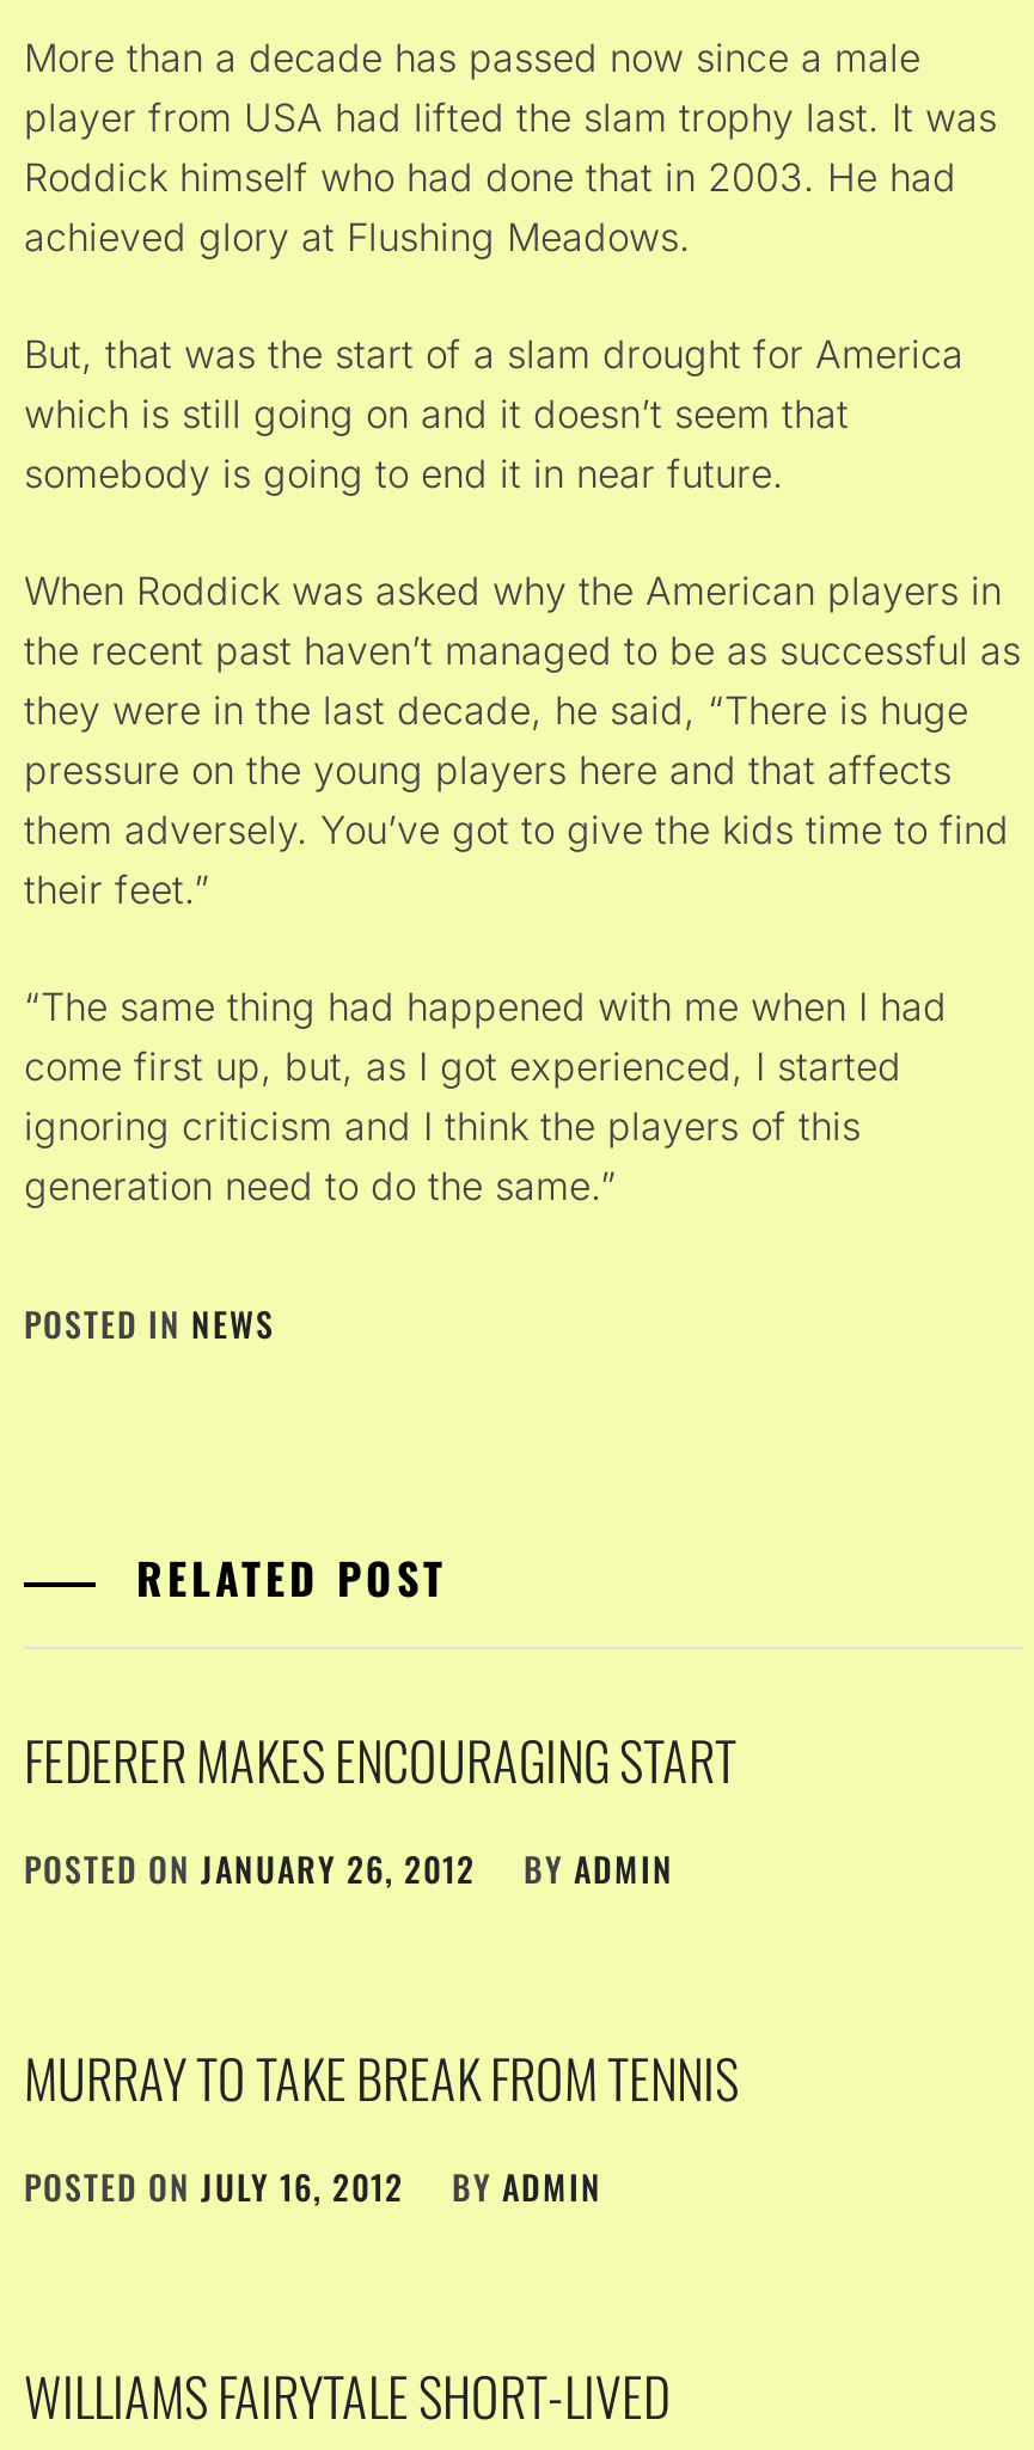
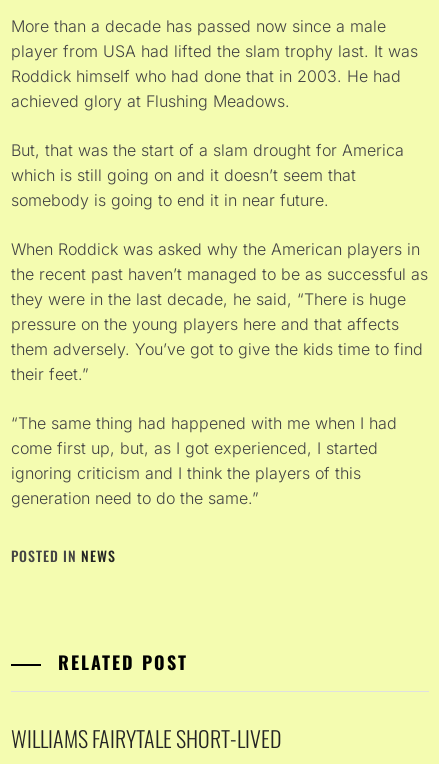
[24,1721,739,2211] FEDERER MAKES ENCOURAGING START | POSTED ON JANUARY 26, 2012 | BY ADMIN | MURRAY TO TAKE BREAK FROM TENNIS | POSTED ON JULY 16, 2012 | BY ADMIN -> none

